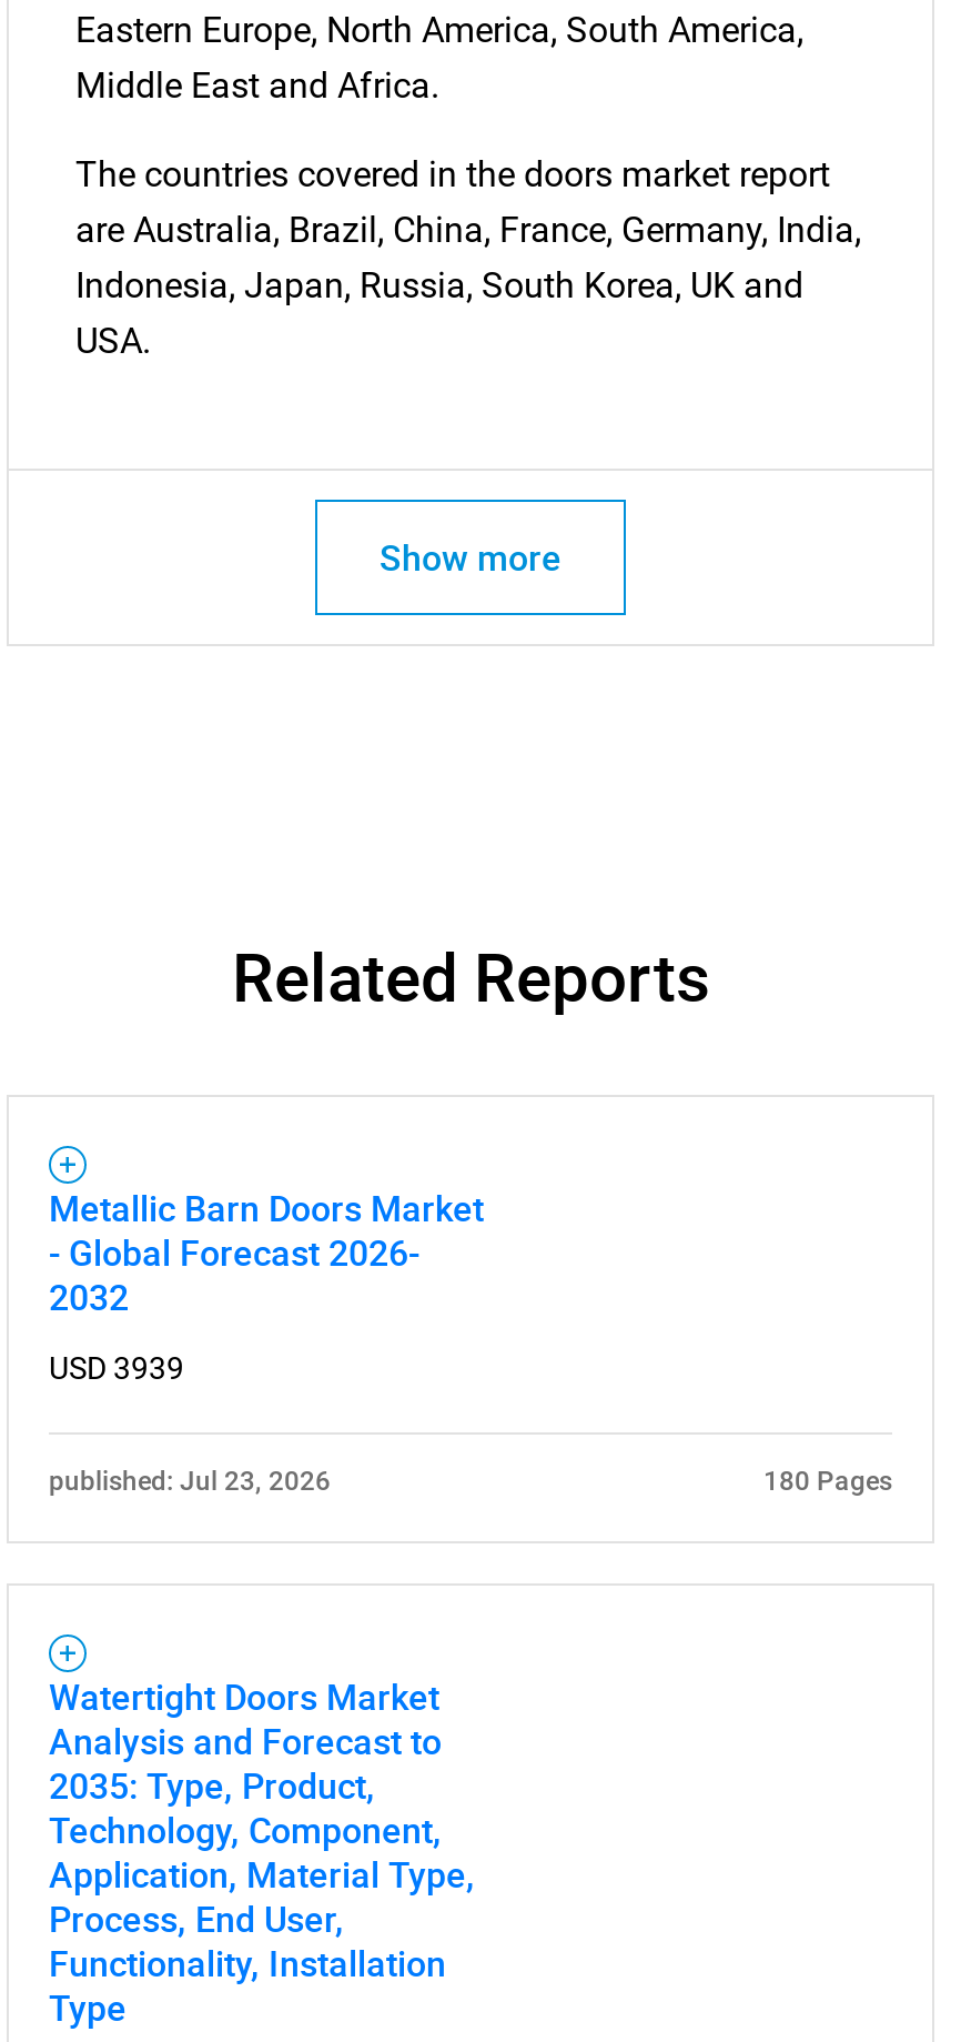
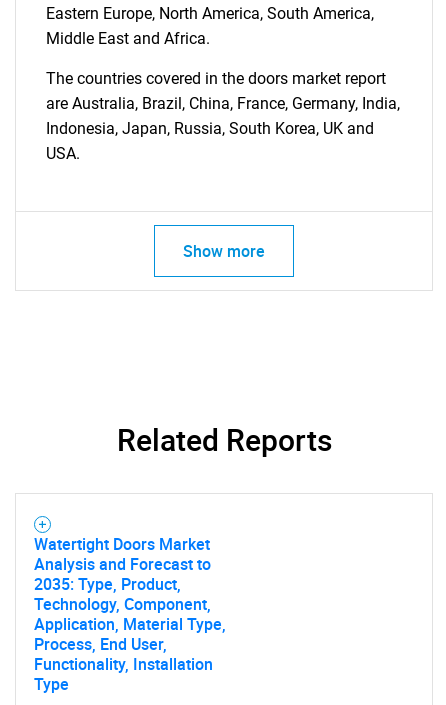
[49,1184,892,1497] Metallic Barn Doors Market | - Global Forecast 2026- | 2032 | USD 3939 | published: Jul 23, 2026 | 180 Pages -> none

